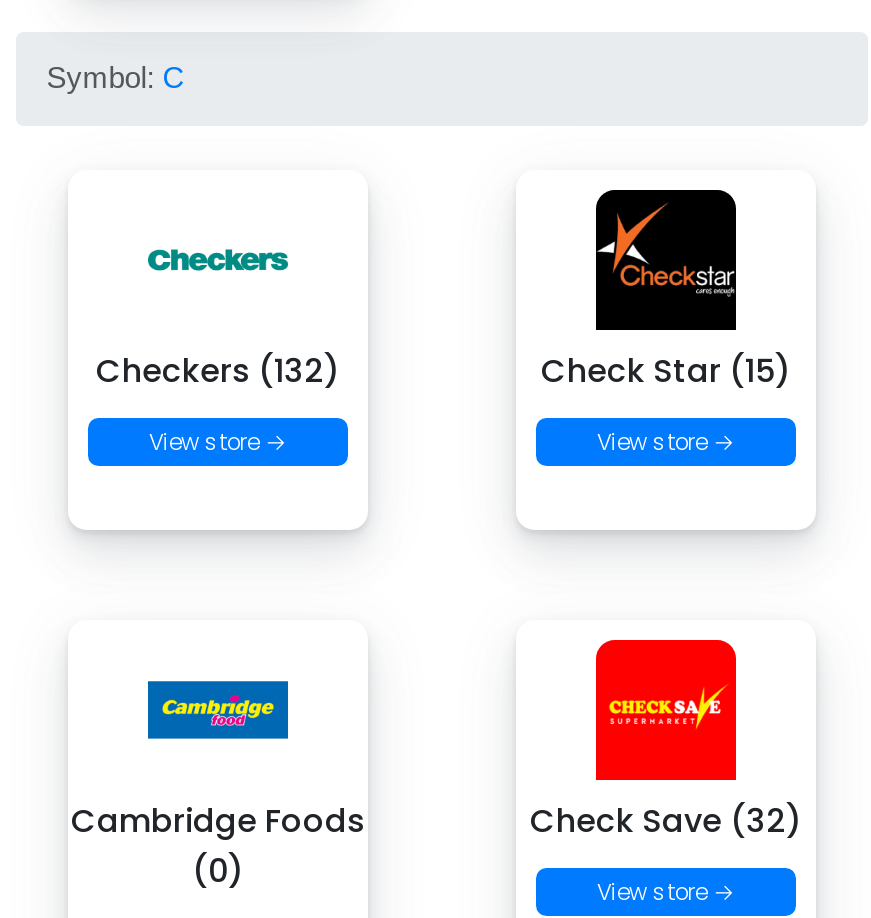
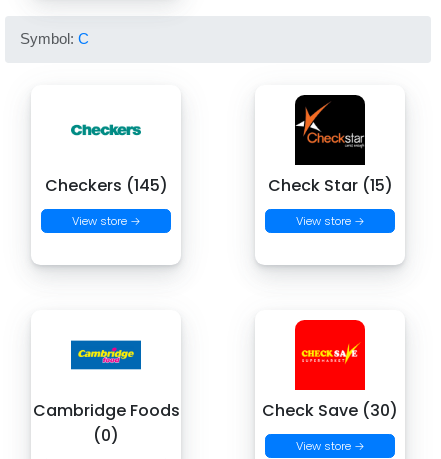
[96,347,340,393] Checkers (132) -> [44,173,167,196] Checkers (145)
[530,797,802,843] Check Save (32) -> [262,398,398,421] Check Save (30)

